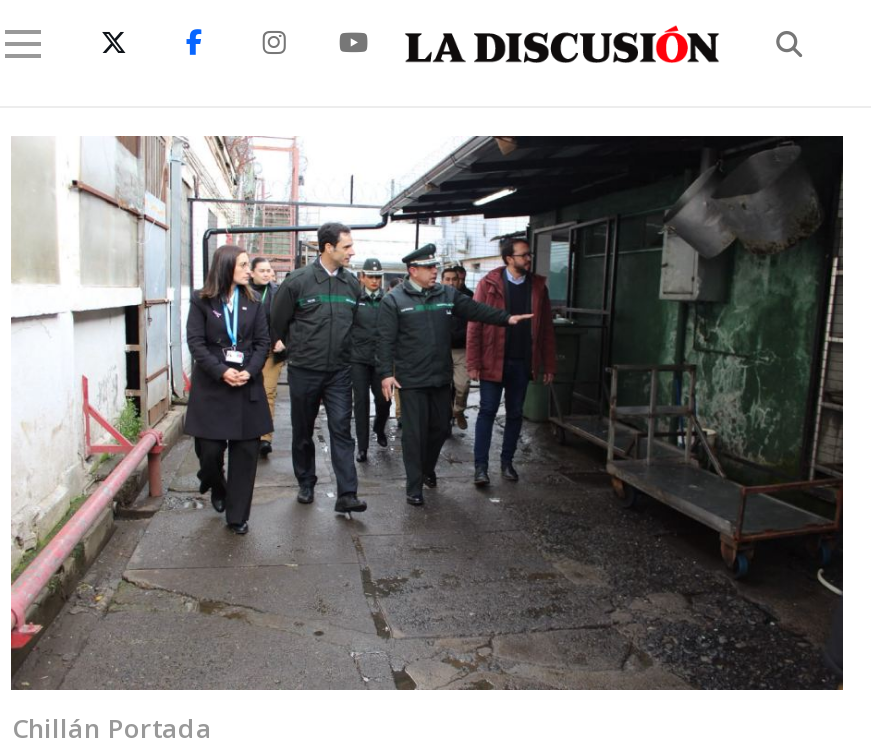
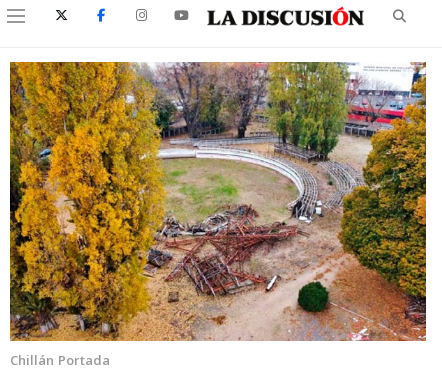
[9,134,845,692] [image] -> [9,61,427,342] [image]

